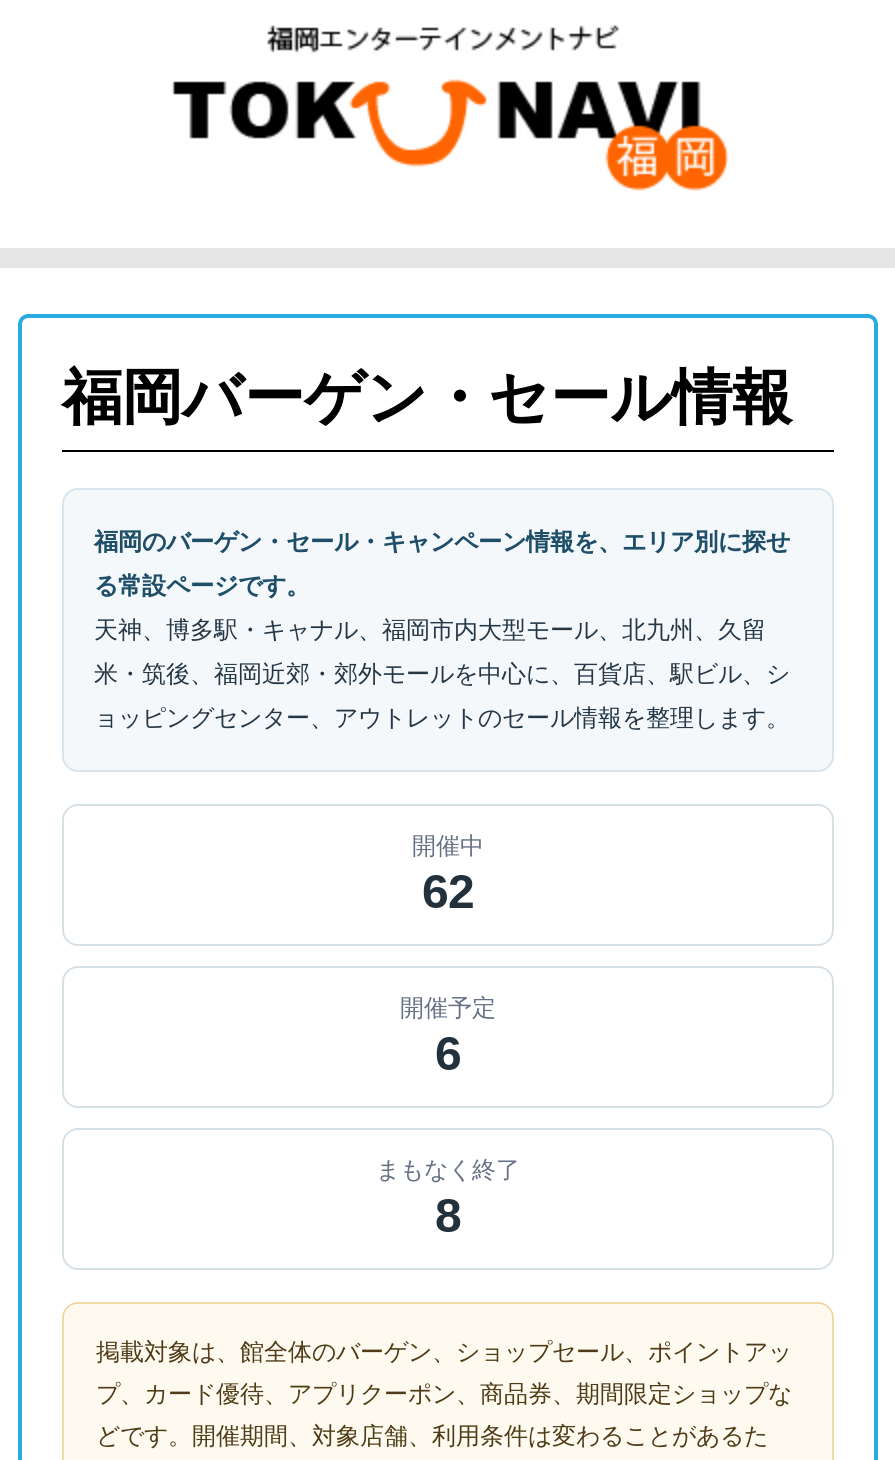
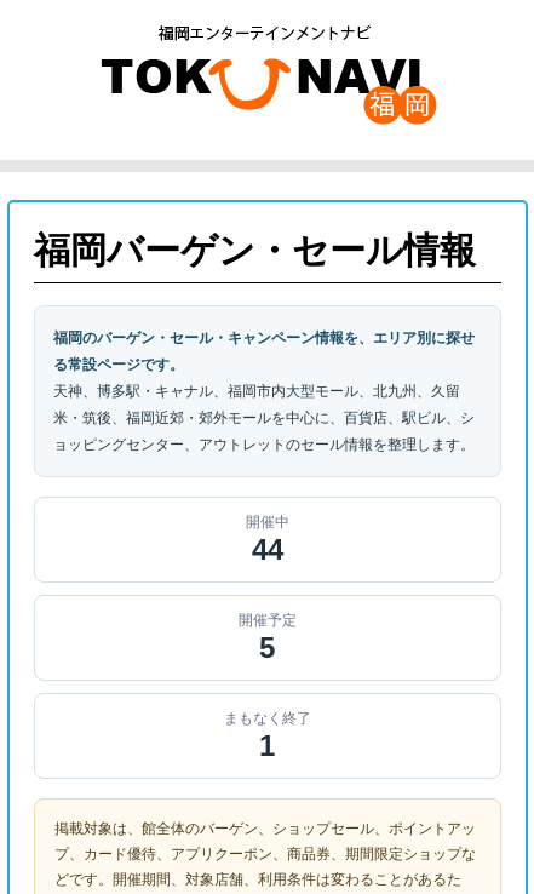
[422,864,474,918] 62 -> [252,533,283,566] 44
[435,1026,461,1080] 6 -> [260,631,275,664] 5
[435,1188,461,1242] 8 -> [260,729,275,762] 1

